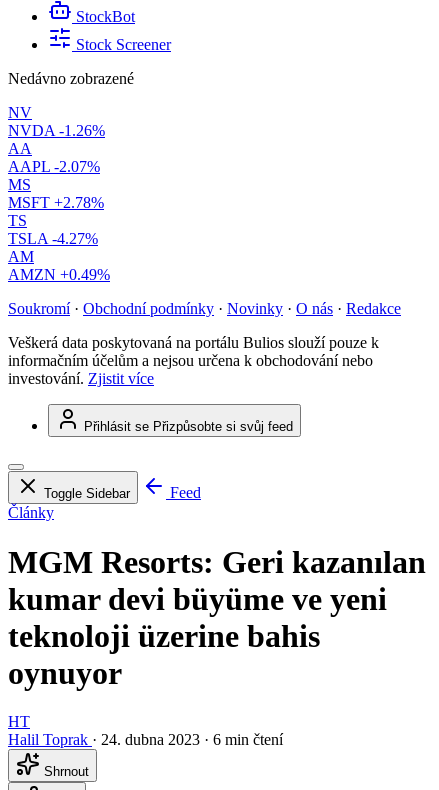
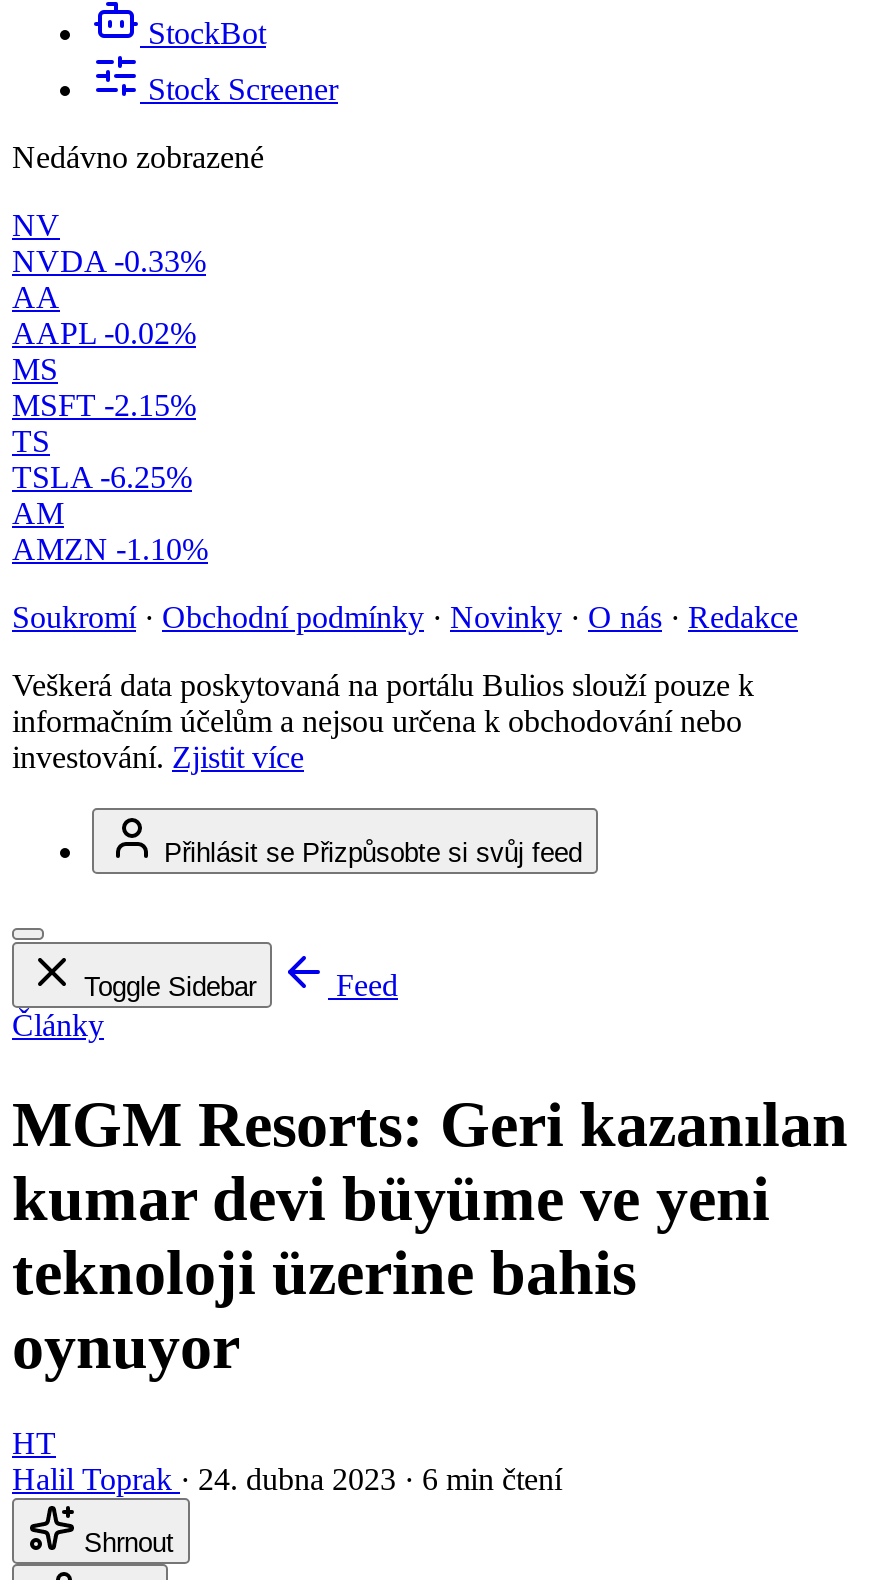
[8,122,105,139] NVDA -1.26% -> [12,244,206,278] NVDA -0.33%
[8,158,100,175] AAPL -2.07% -> [12,316,196,350] AAPL -0.02%
[8,194,104,211] MSFT +2.78% -> [12,388,196,422] MSFT -2.15%
[8,230,98,247] TSLA -4.27% -> [12,460,192,494] TSLA -6.25%
[8,266,110,283] AMZN +0.49% -> [12,532,208,566] AMZN -1.10%

